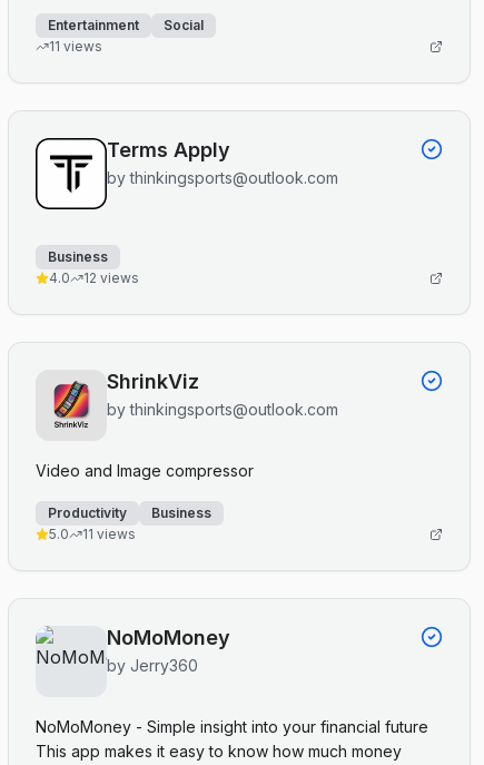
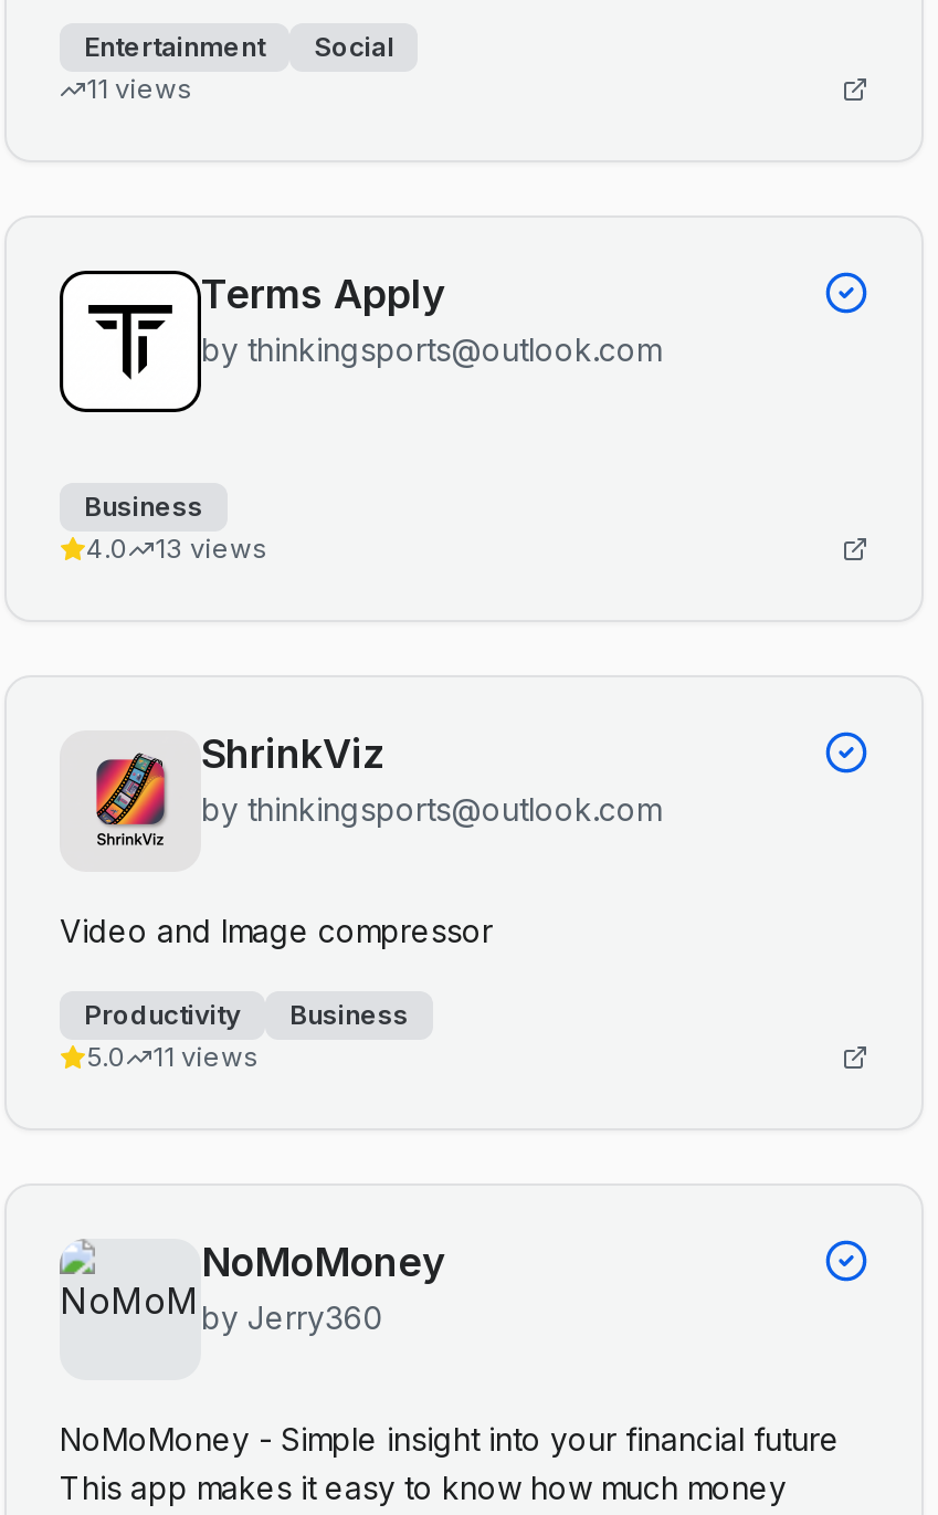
[49,269,139,286] 4.0 12 views -> [86,532,267,565] 4.0 13 views

